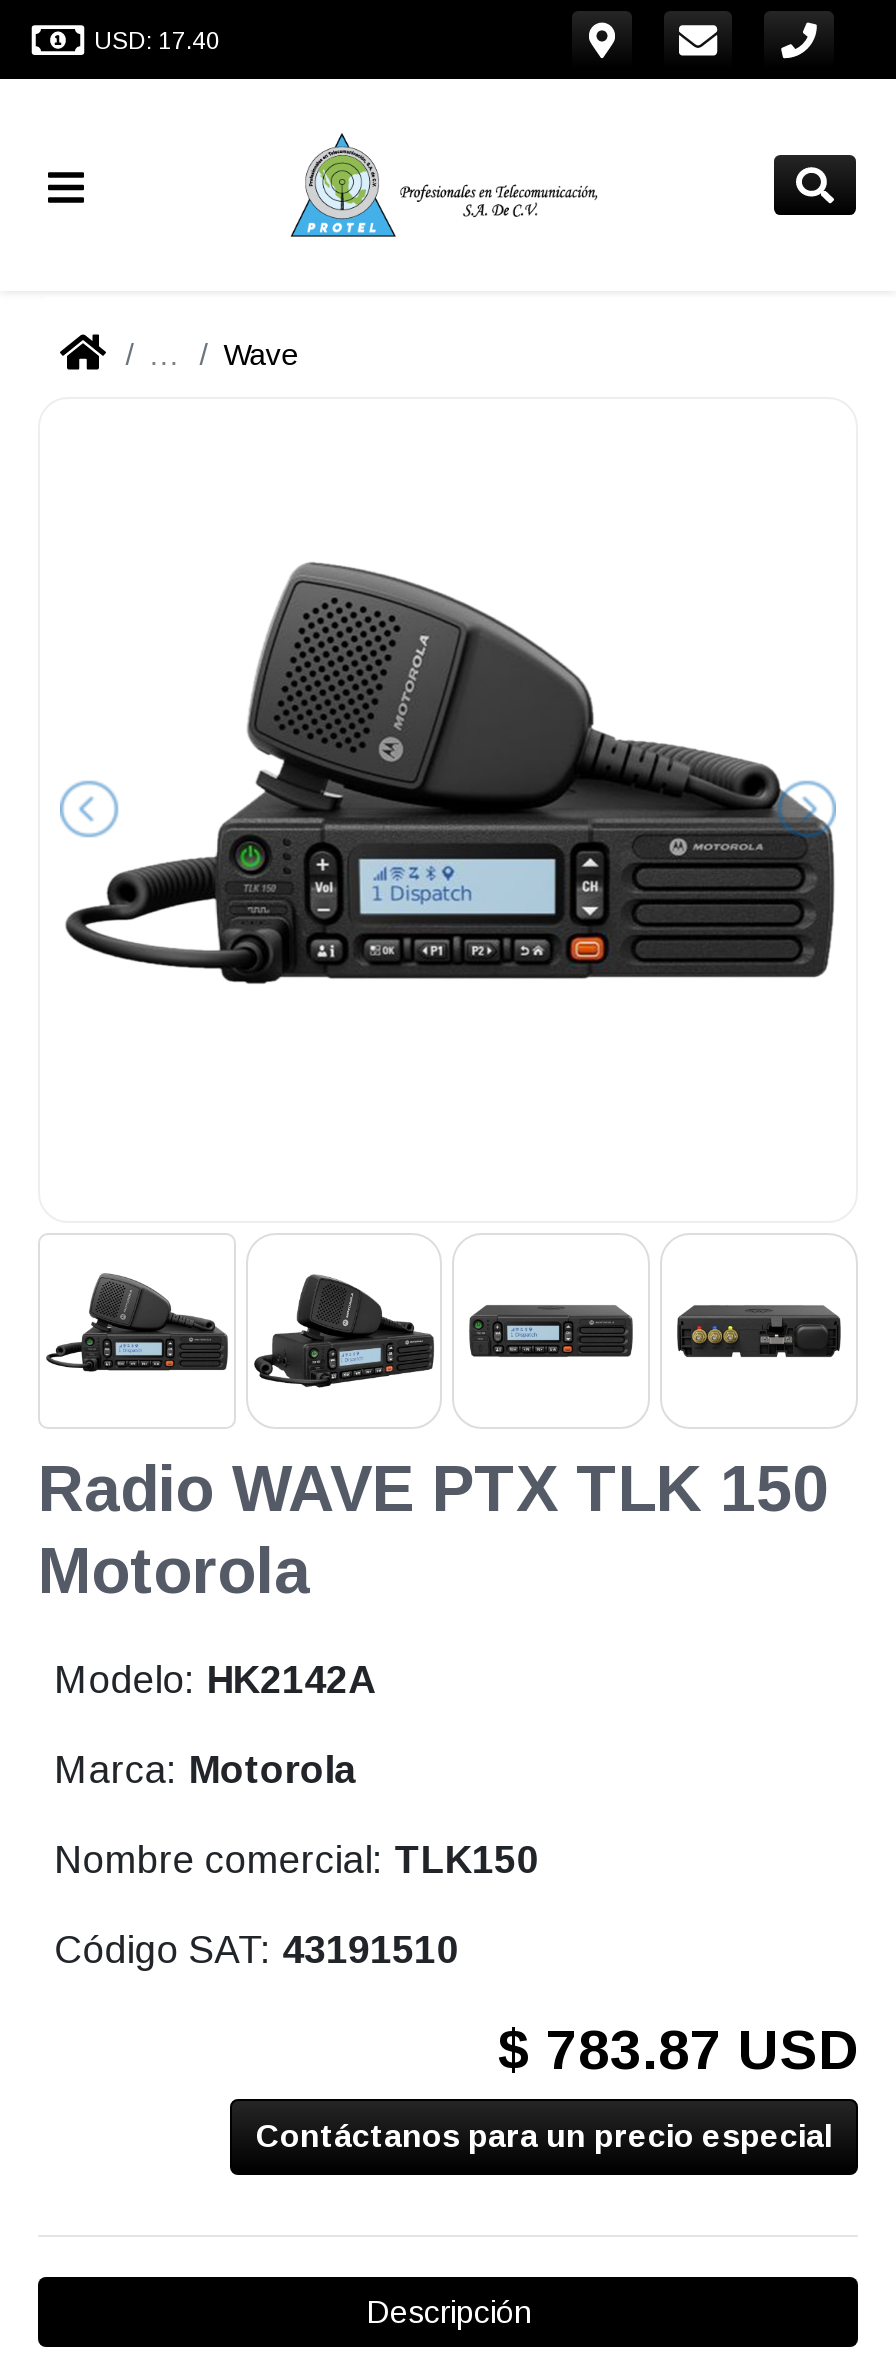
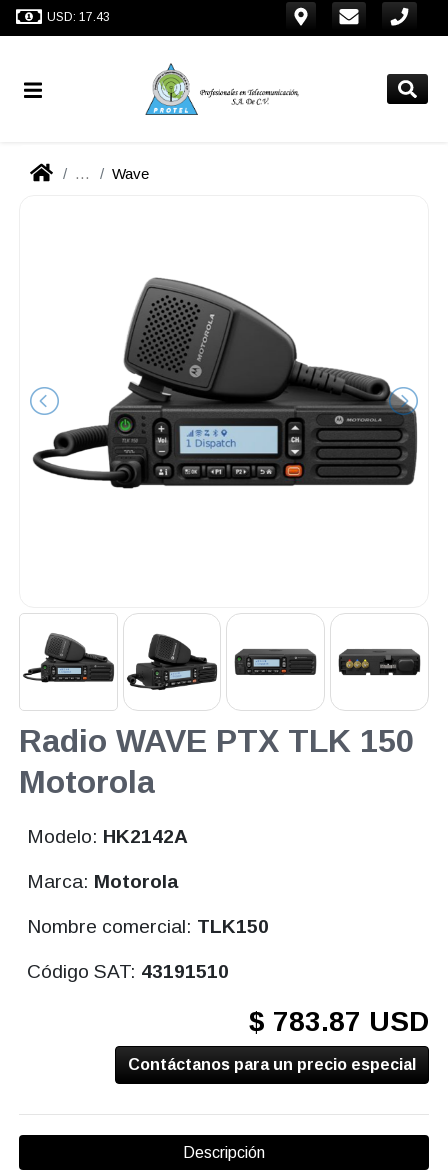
[94,26,220,54] USD: 17.40 -> [47,9,110,23] USD: 17.43

